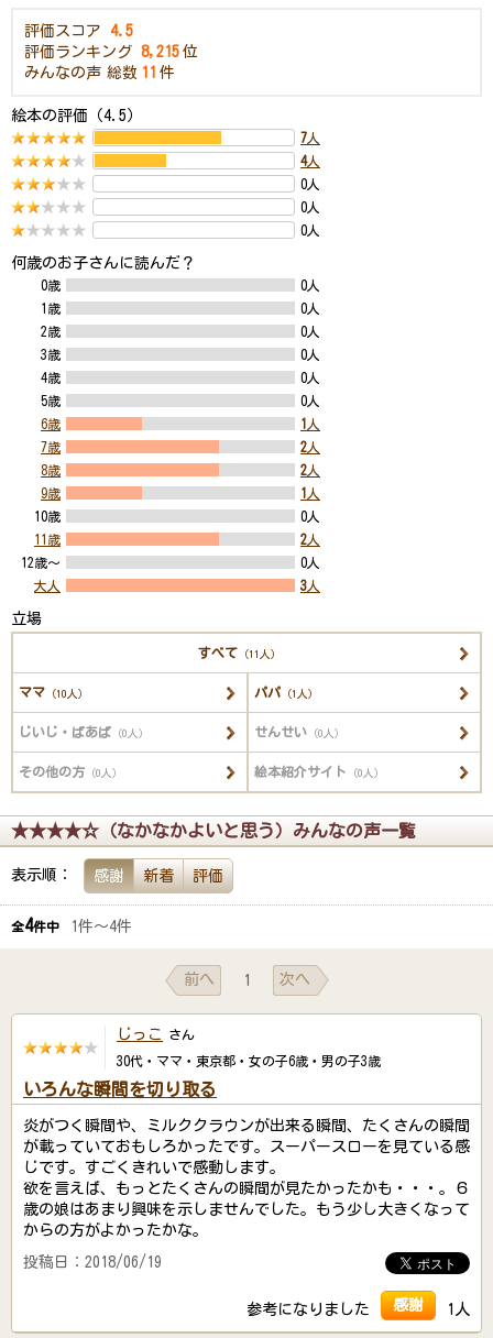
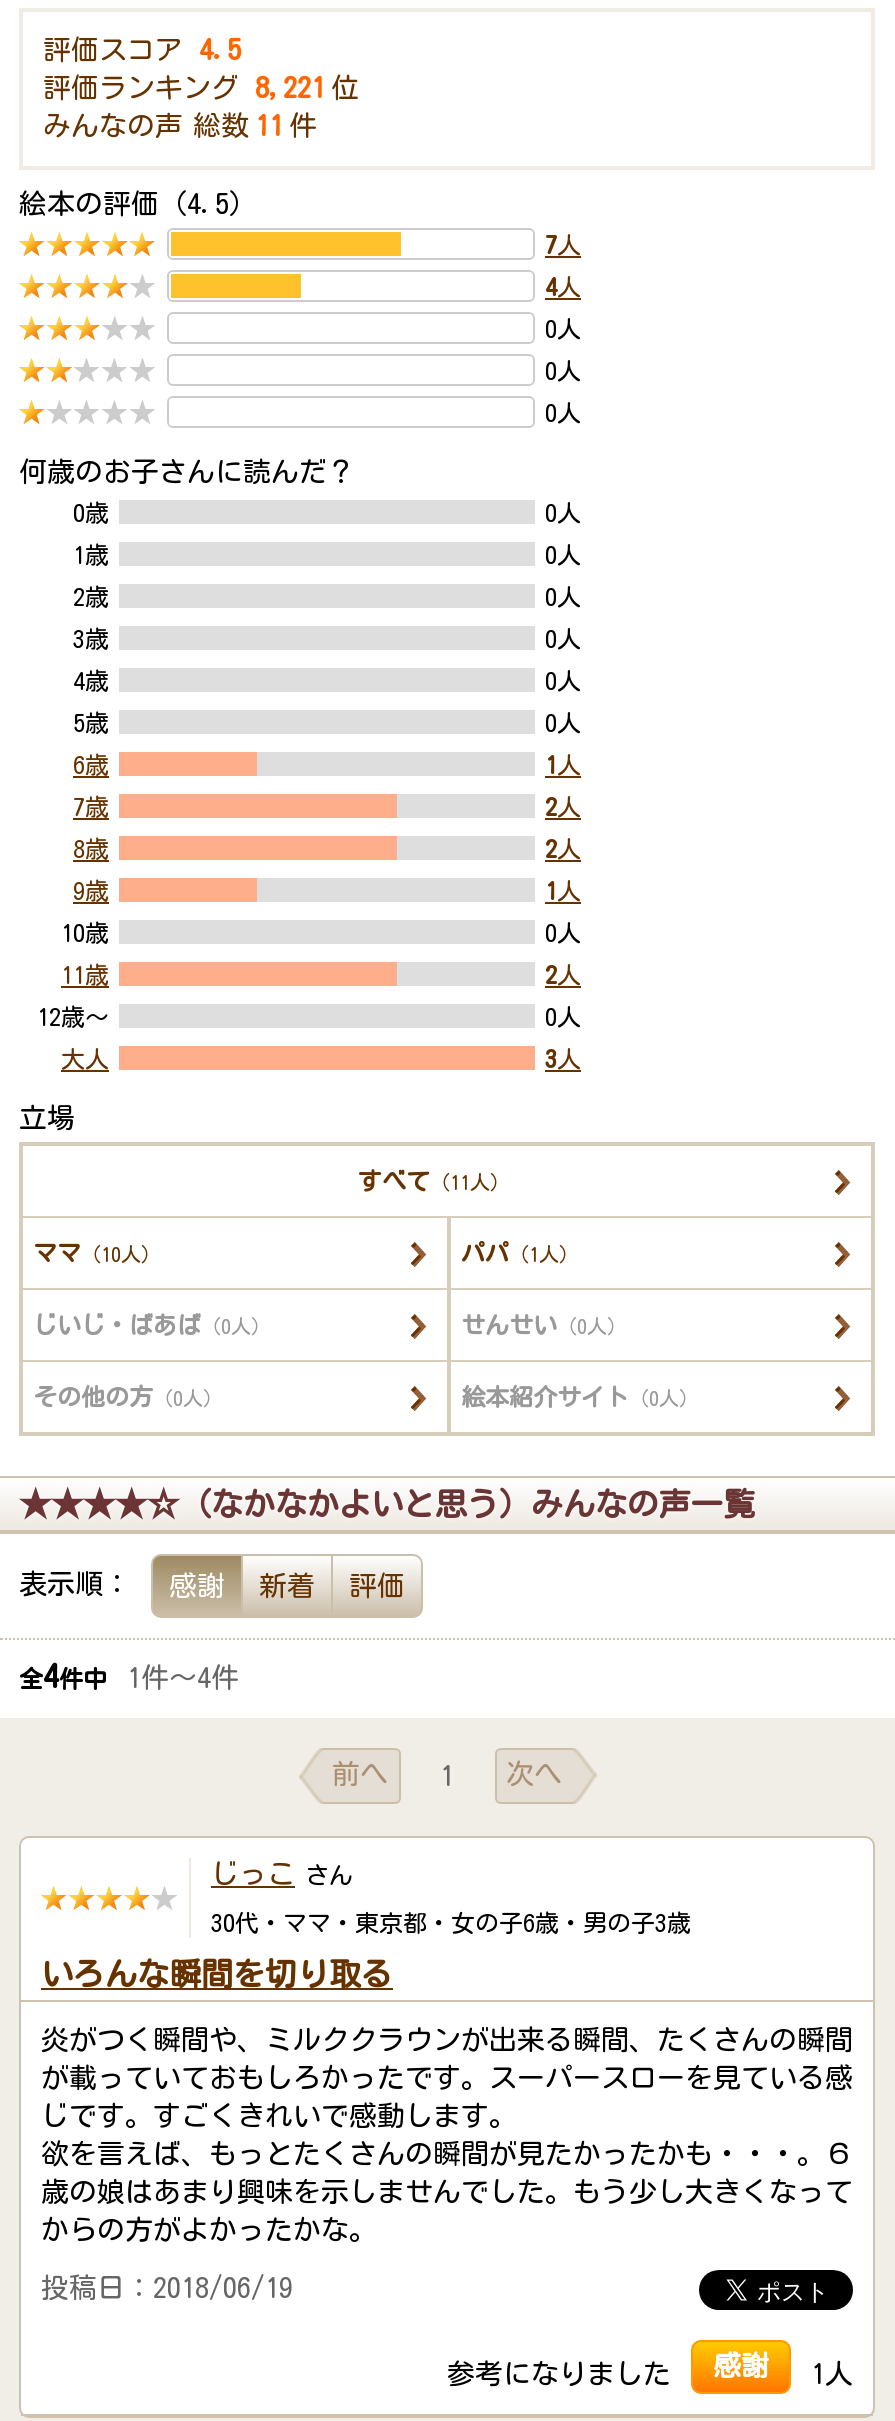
[24,44,198,59] 評価ランキング 8,215 位 -> [43,74,359,102] 評価ランキング 8,221 位

